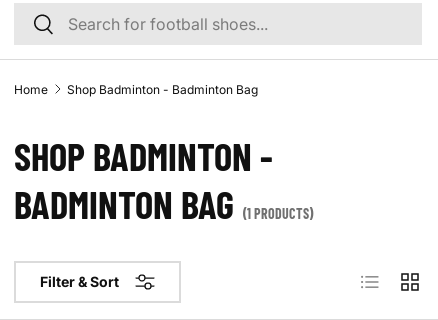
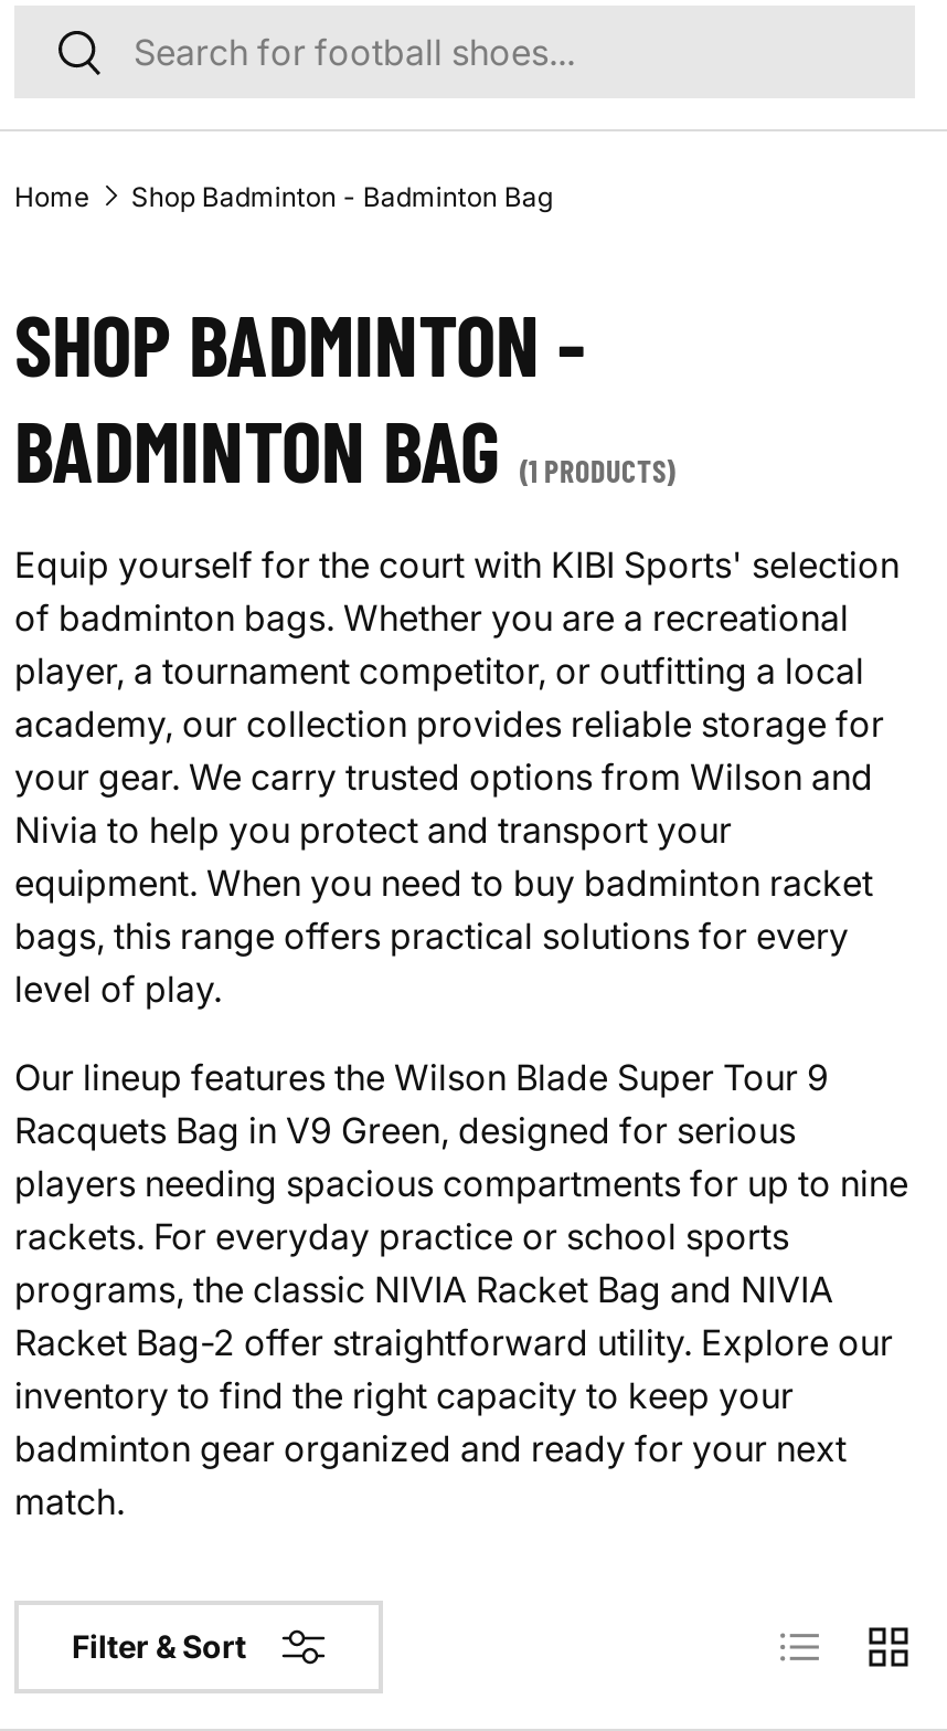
none -> [14,542,908,1523] Equip yourself for the court with KIBI Sports' selection | of badminton bags. Whether you are a recreational | player, a tournament competitor, or outfitting a local | academy, our collection provides reliable storage for | your gear. We carry trusted options from Wilson and | Nivia to help you protect and transport your | equipment. When you need to buy badminton racket | bags, this range offers practical solutions for every | level of play. | Our lineup features the Wilson Blade Super Tour 9 | Racquets Bag in V9 Green, designed for serious | players needing spacious compartments for up to nine | rackets. For everyday practice or school sports | programs, the classic NIVIA Racket Bag and NIVIA | Racket Bag-2 offer straightforward utility. Explore our | inventory to find the right capacity to keep your | badminton gear organized and ready for your next | match.

